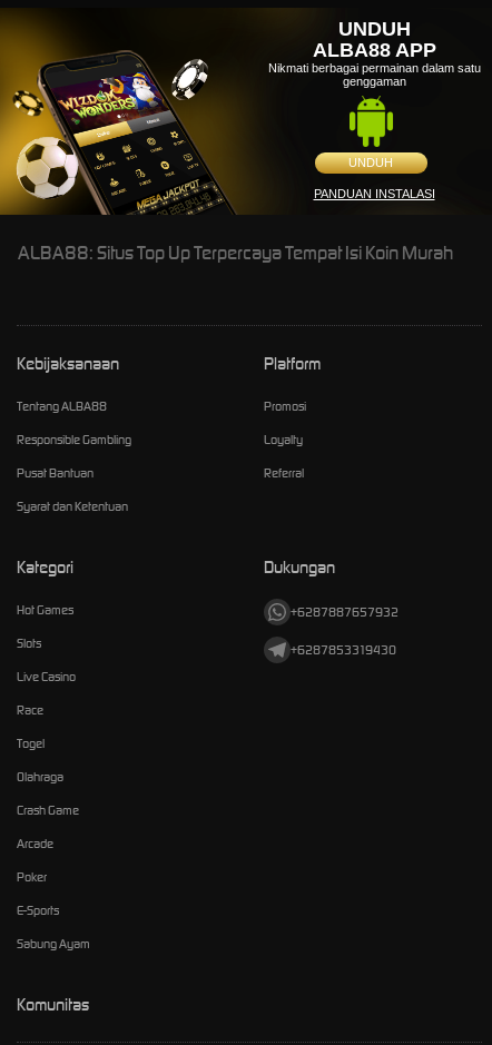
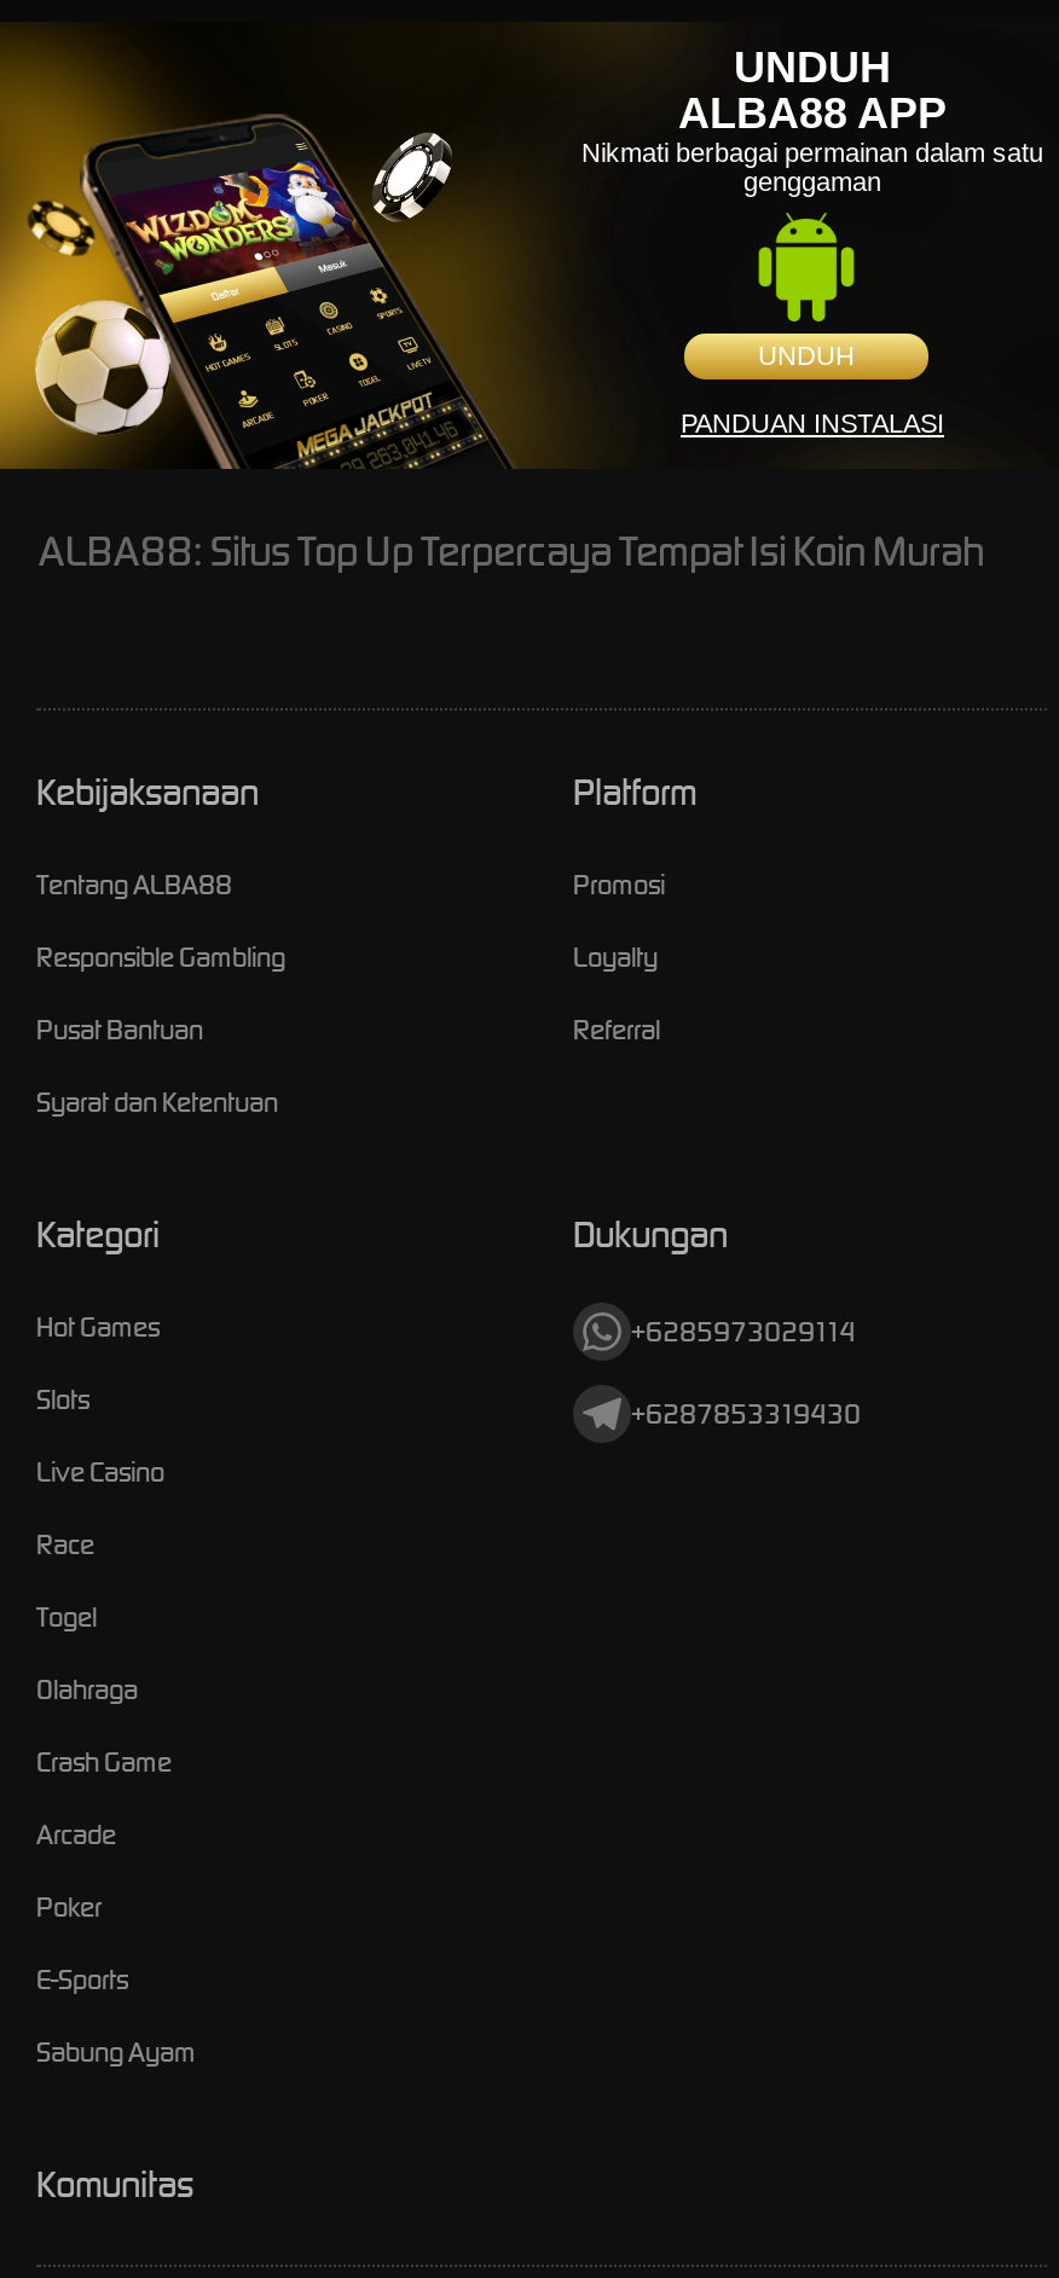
[291,604,398,619] +6287887657932 -> [631,1315,856,1349] +6285973029114

